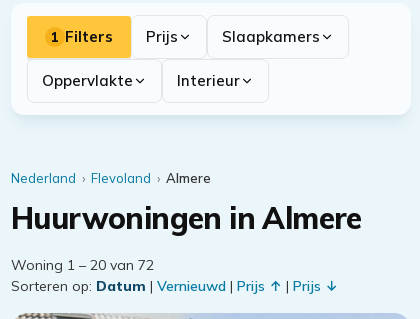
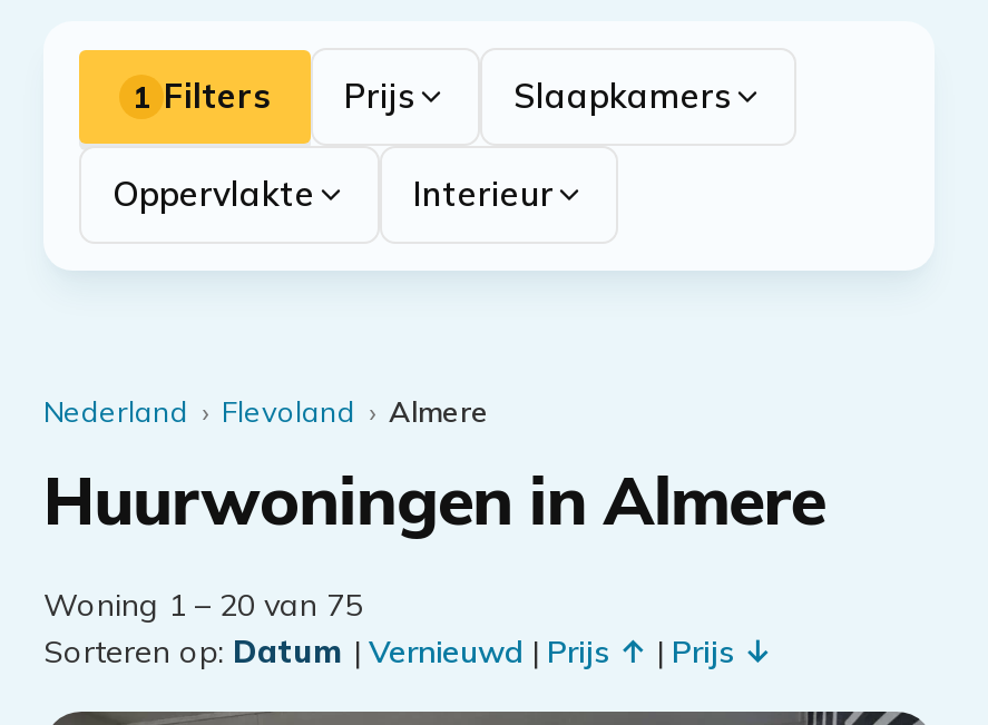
[11,256,154,274] Woning 1 – 20 van 72 -> [43,585,362,625] Woning 1 – 20 van 75

